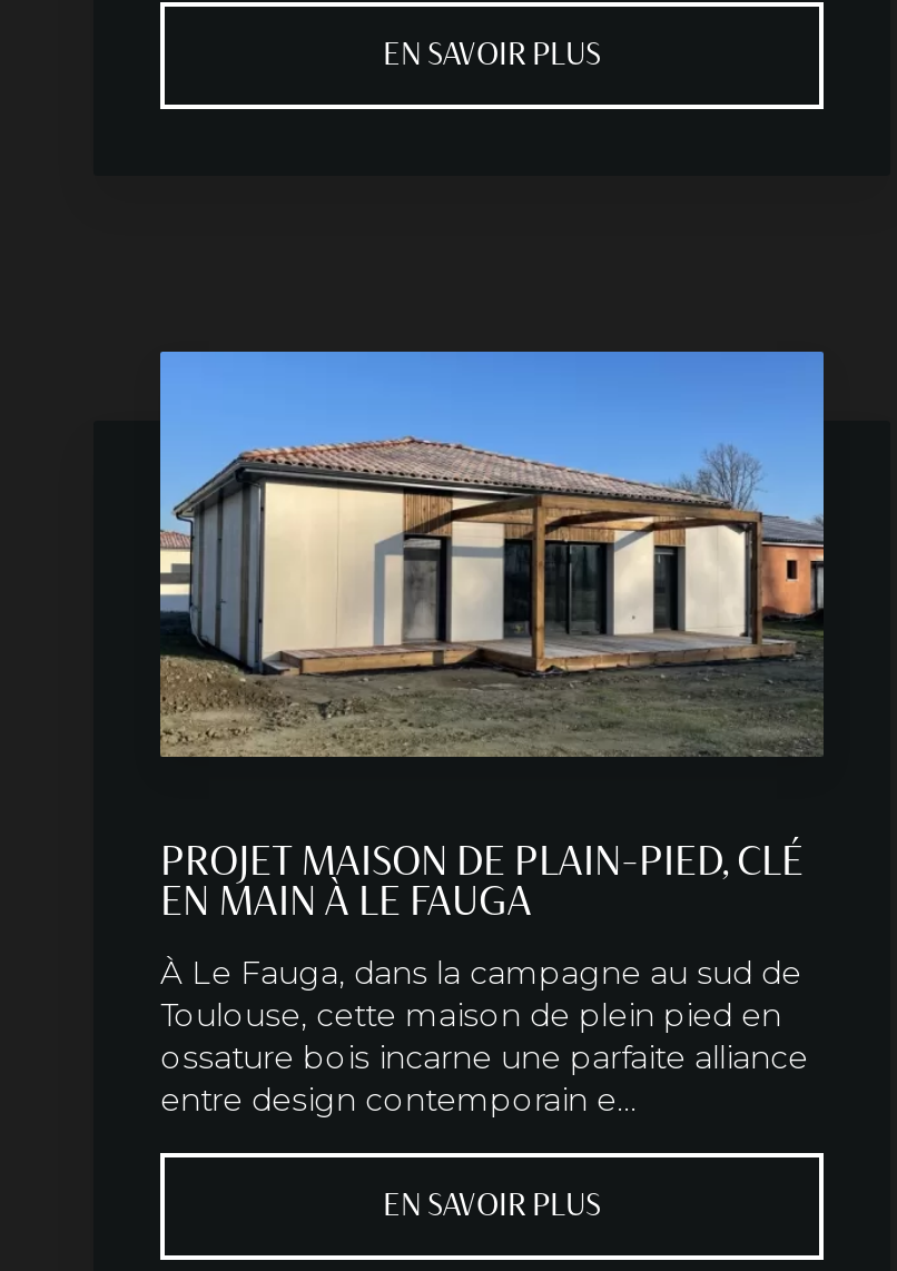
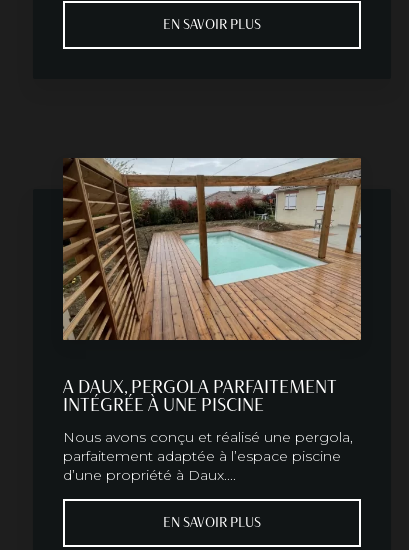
[158,349,826,925] [image] | PROJET MAISON DE PLAIN-PIED, CLÉ | EN MAIN À LE FAUGA -> [62,157,362,415] [image] | A DAUX, PERGOLA PARFAITEMENT | INTÉGRÉE À UNE PISCINE
[160,952,808,1119] À Le Fauga, dans la campagne au sud de | Toulouse, cette maison de plein pied en | ossature bois incarne une parfaite alliance | entre design contemporain e... -> [63,427,353,483] Nous avons conçu et réalisé une pergola, | parfaitement adaptée à l’espace piscine | d’une propriété à Daux....

